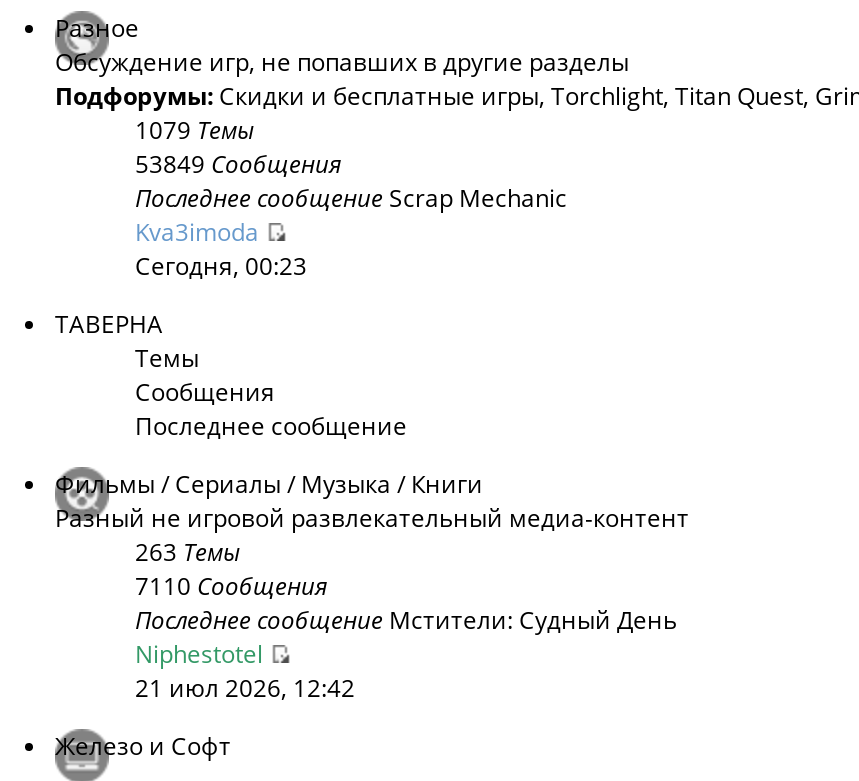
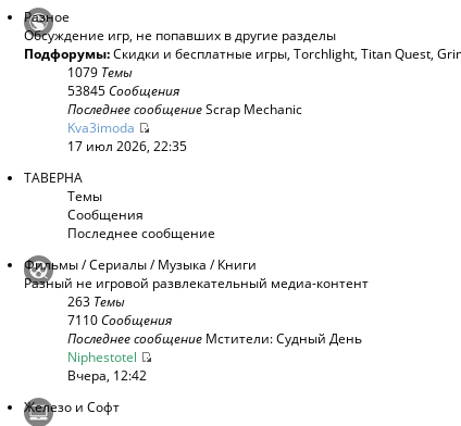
[135,147,341,181] 53849 Сообщения -> [67,82,179,100] 53845 Сообщения
[135,249,307,283] Сегодня, 00:23 -> [67,137,187,155] 17 июл 2026, 22:35
[135,671,355,705] 21 июл 2026, 12:42 -> [67,366,147,385] Вчера, 12:42

